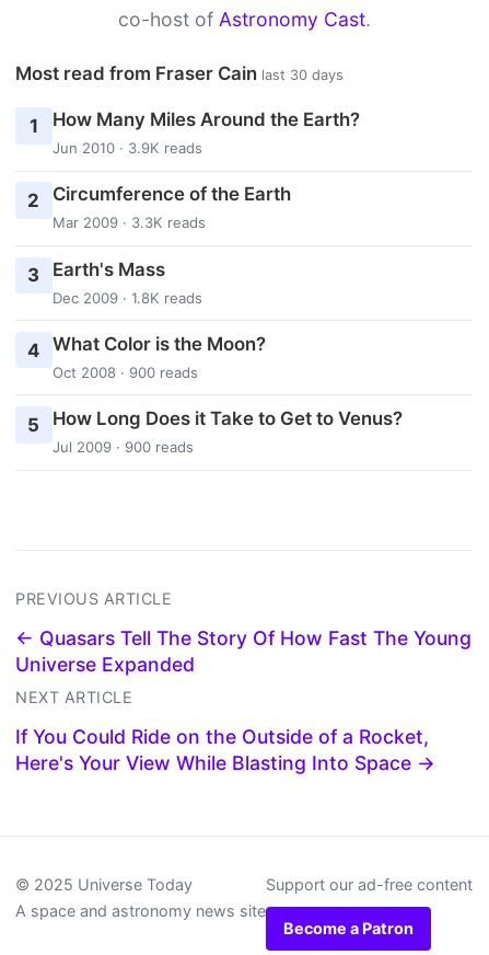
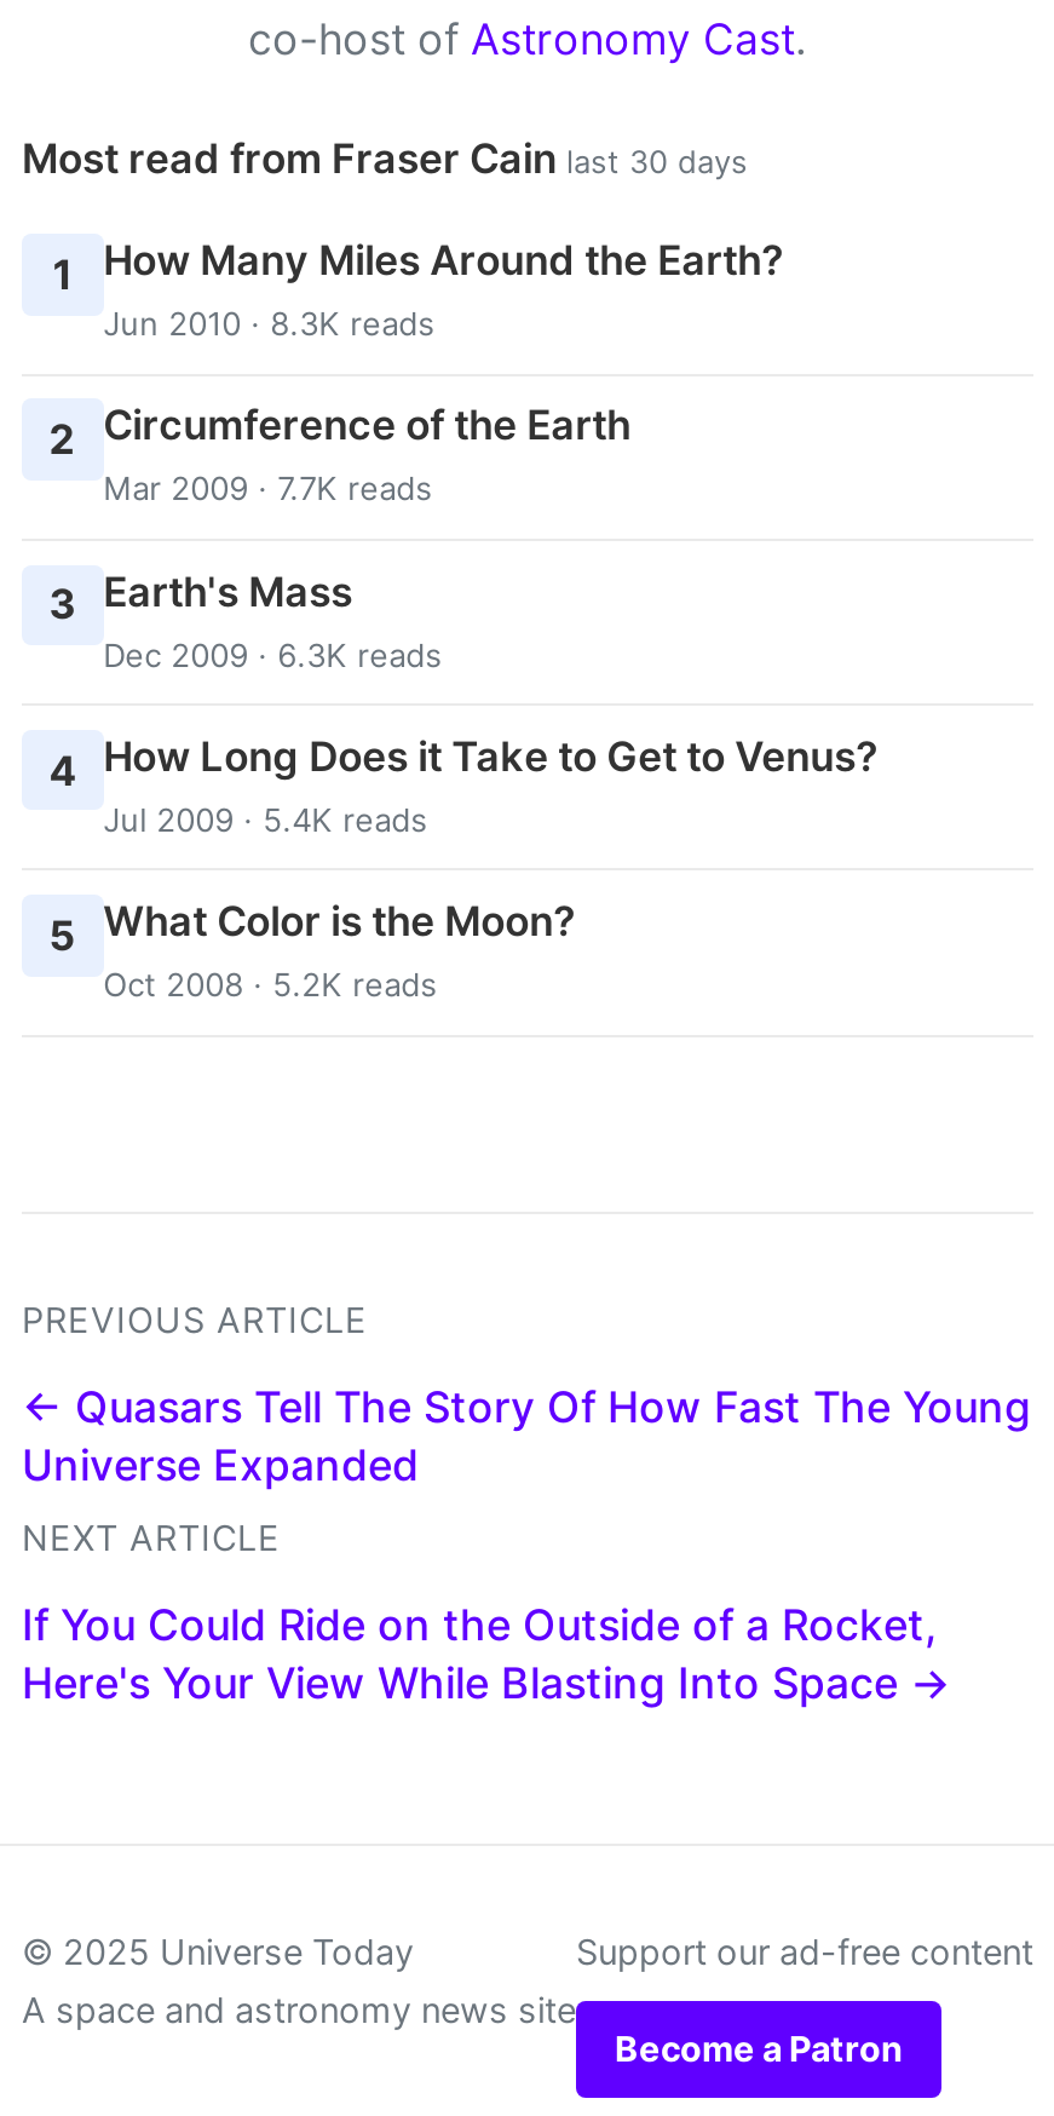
[52,139,202,157] Jun 2010 · 3.9K reads -> [103,304,435,343] Jun 2010 · 8.3K reads
[52,214,205,231] Mar 2009 · 3.3K reads -> [103,469,432,508] Mar 2009 · 7.7K reads
[52,289,202,306] Dec 2009 · 1.8K reads -> [103,634,442,673] Dec 2009 · 6.3K reads
[28,333,265,381] 4 What Color is the Moon? | Oct 2008 · 900 reads -> [49,732,878,838] 4 How Long Does it Take to Get to Venus? | Jul 2009 · 5.4K reads
[28,407,402,455] 5 How Long Does it Take to Get to Venus? | Jul 2009 · 900 reads -> [49,897,575,1003] 5 What Color is the Moon? | Oct 2008 · 5.2K reads

